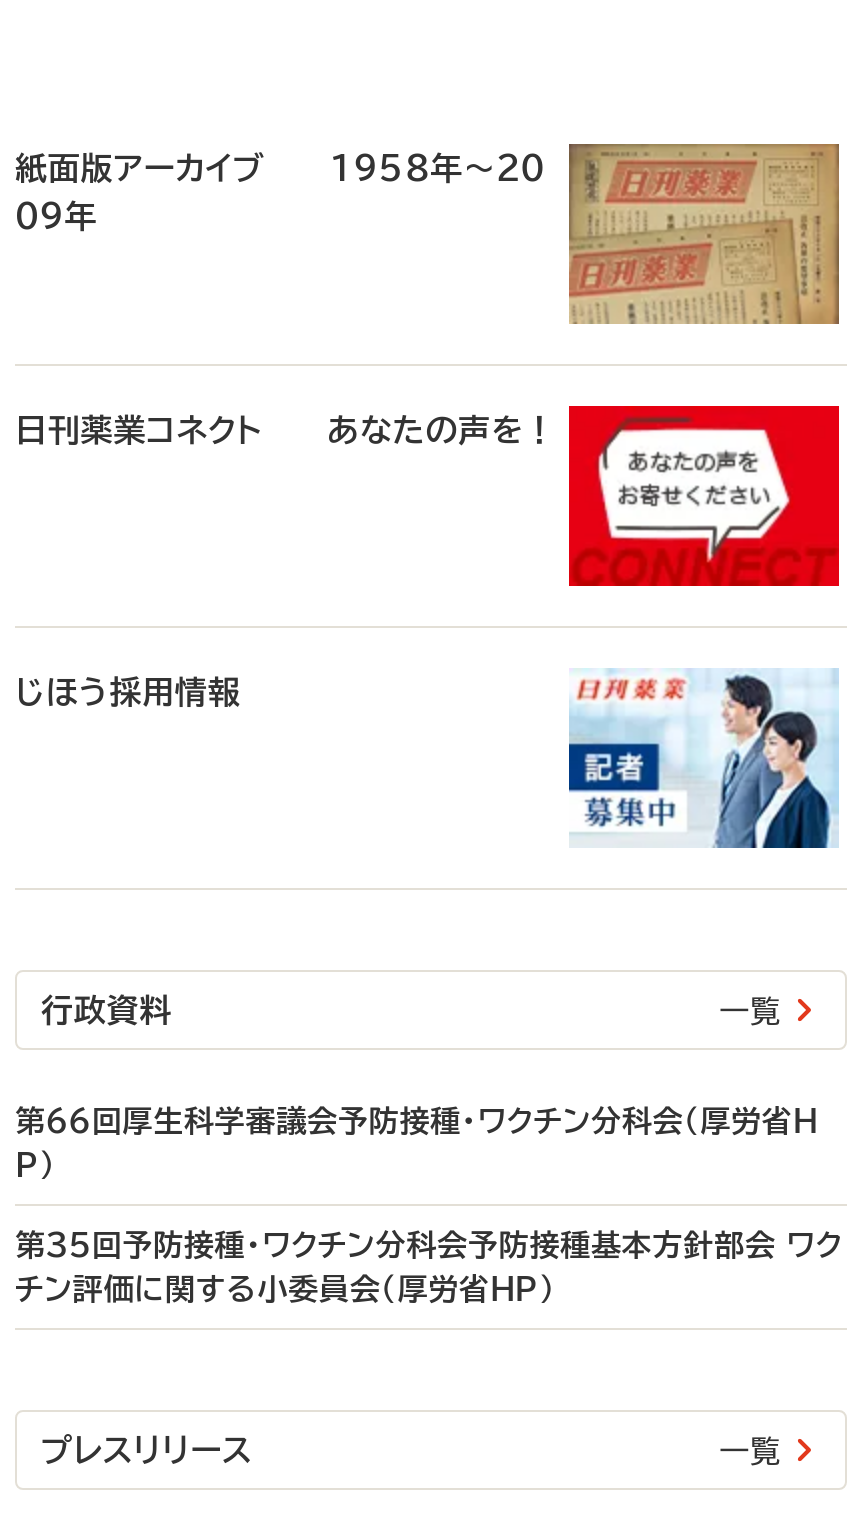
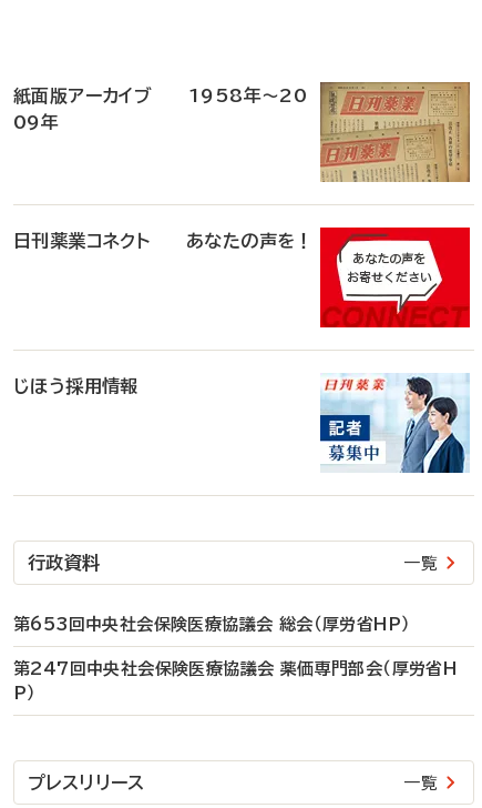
[15,1106,817,1136] 第66回厚生科学審議会予防接種・ワクチン分科会（厚労省H -> [13,616,457,677] 第653回中央社会保険医療協議会 総会（厚労省HP） | 第247回中央社会保険医療協議会 薬価専門部会（厚労省H
moved [15,1150,57,1180] -> [13,685,36,701]: P）
[15,1230,842,1304] 第35回予防接種・ワクチン分科会予防接種基本方針部会 ワク | チン評価に関する小委員会（厚労省HP） -> none

